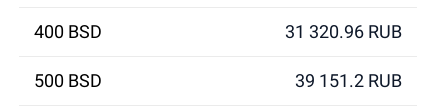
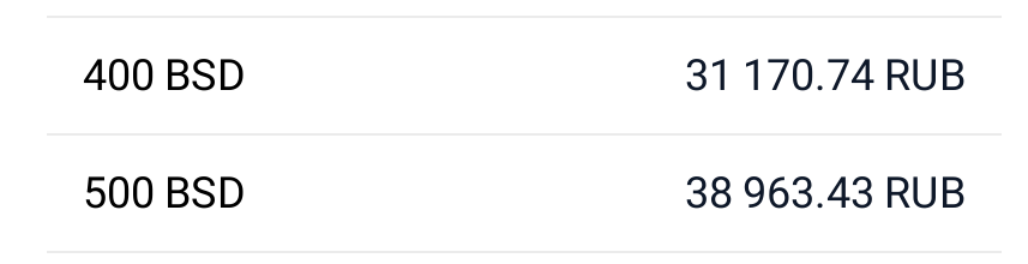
[285,21,402,42] 31 320.96 RUB -> [685,49,966,100] 31 170.74 RUB
[295,70,402,91] 39 151.2 RUB -> [685,167,966,217] 38 963.43 RUB

